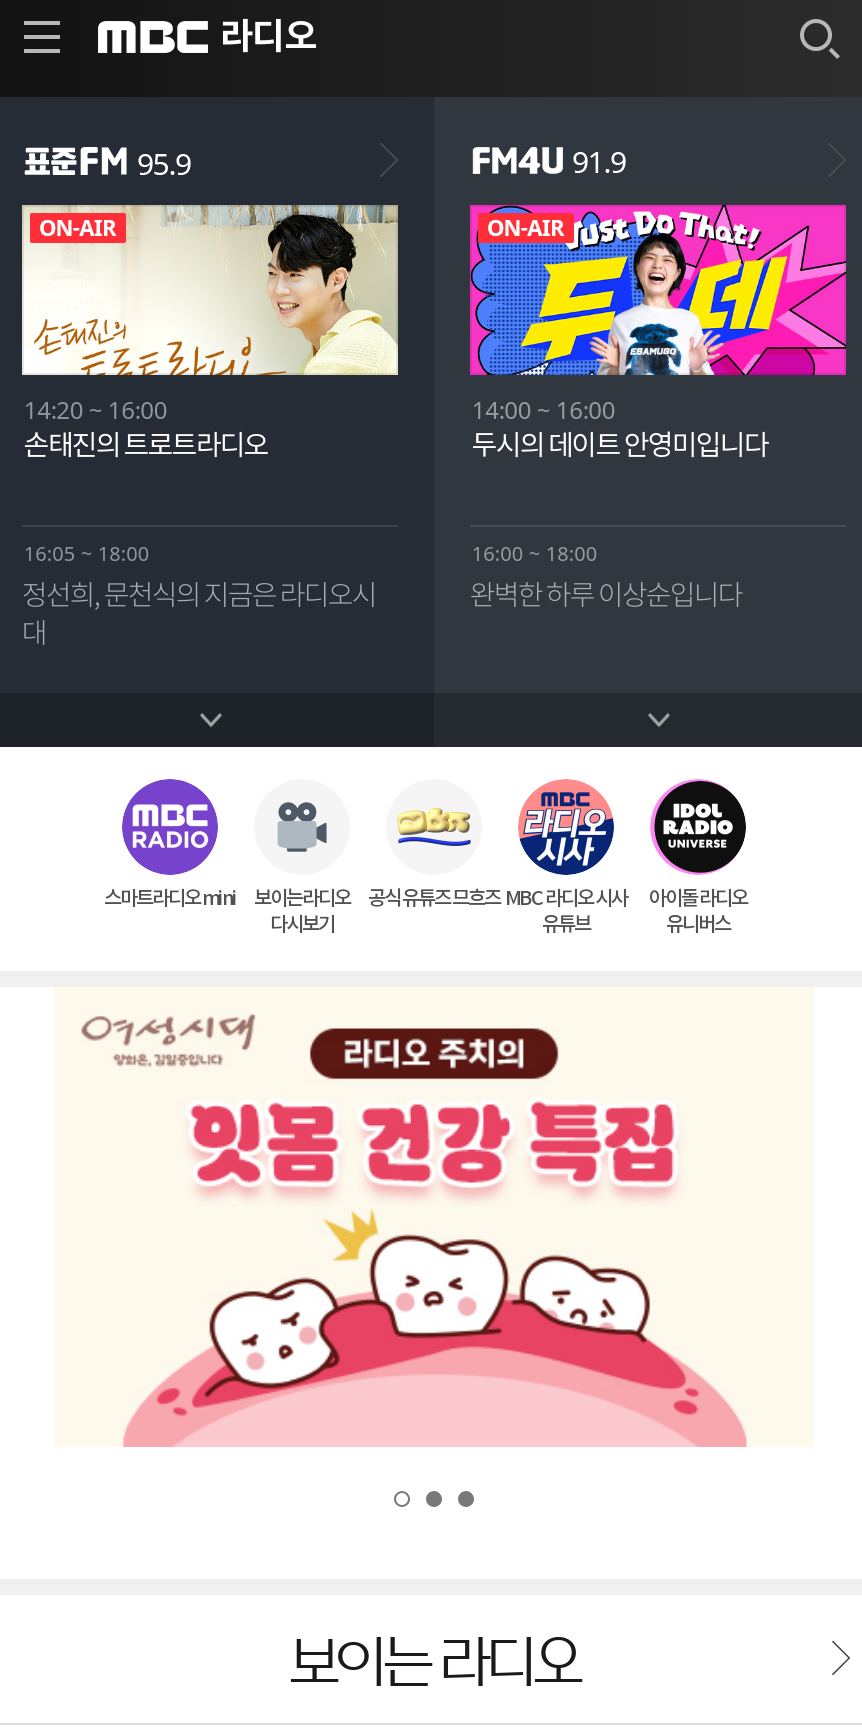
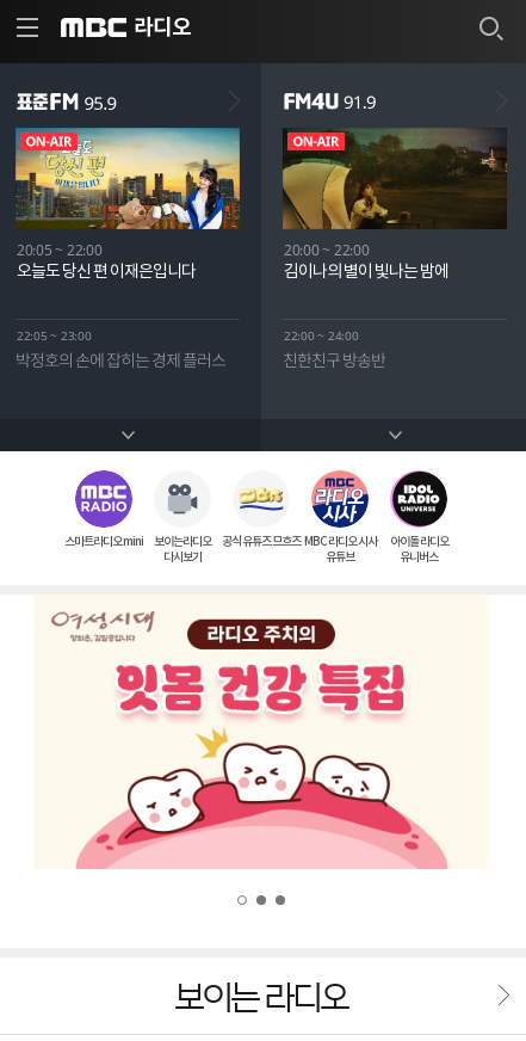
[20,203,400,463] [image] | 14:20 ~ 16:00 | 손태진의 트로트라디오 -> [14,128,240,282] [image] | 20:05 ~ 22:00 | 오늘도 당신 편 이재은입니다
[468,203,848,463] [image] | 14:00 ~ 16:00 | 두시의 데이트 안영미입니다 -> [283,128,507,282] [image] | 20:00 ~ 22:00 | 김이나의 별이 빛나는 밤에
[22,539,376,651] 16:05 ~ 18:00 | 정선희, 문천식의 지금은 라디오시 | 대 -> [15,327,225,371] 22:05 ~ 23:00 | 박정호의 손에 잡히는 경제 플러스
[470,539,742,613] 16:00 ~ 18:00 | 완벽한 하루 이상순입니다 -> [283,327,385,371] 22:00 ~ 24:00 | 친한친구 방송반

